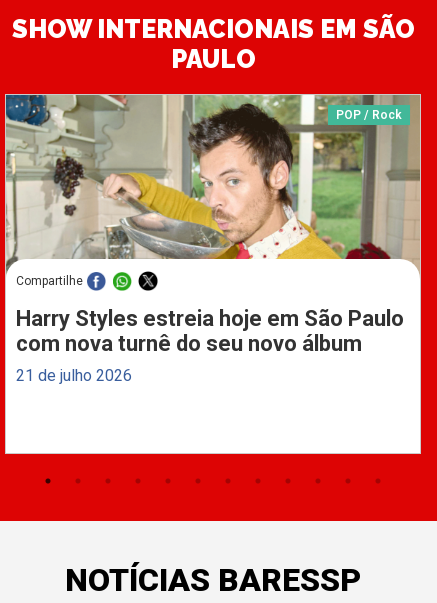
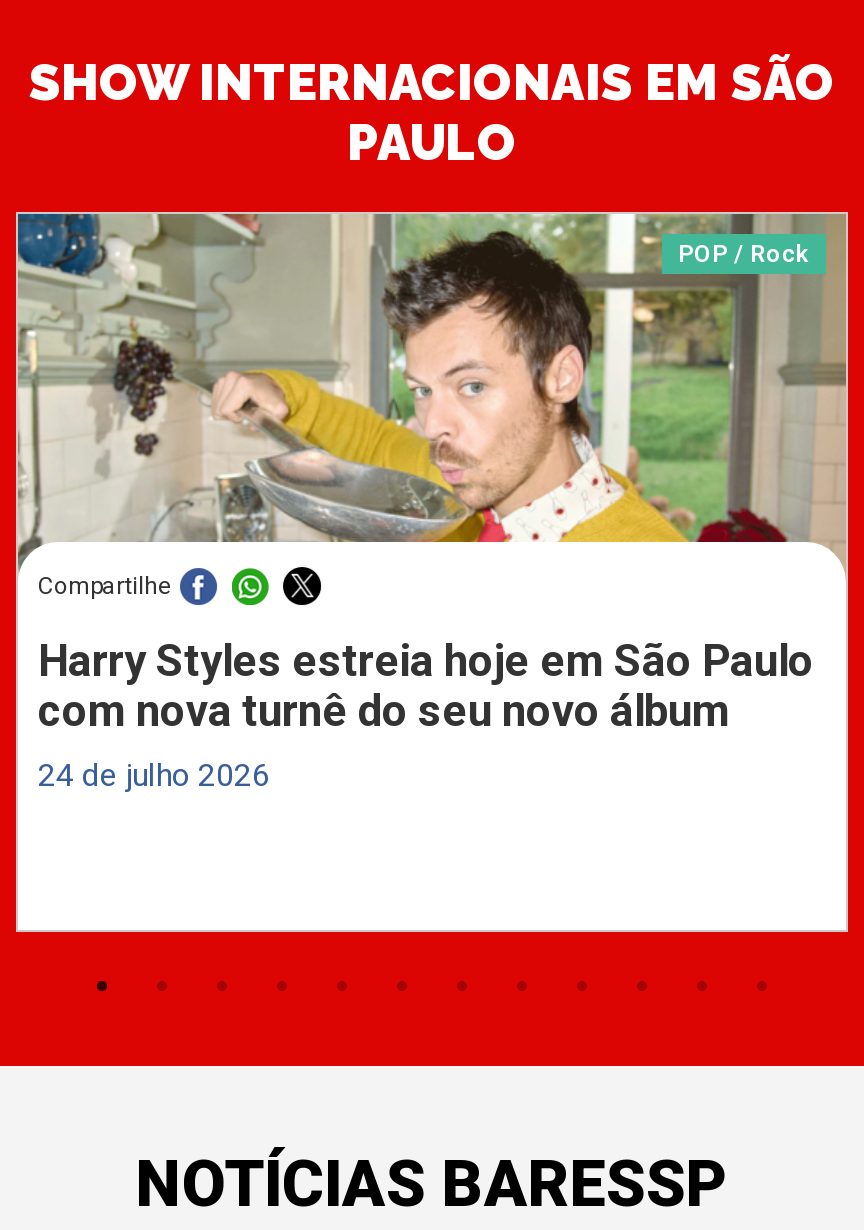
[16,366,132,385] 21 de julho 2026 -> [38,756,270,794] 24 de julho 2026

